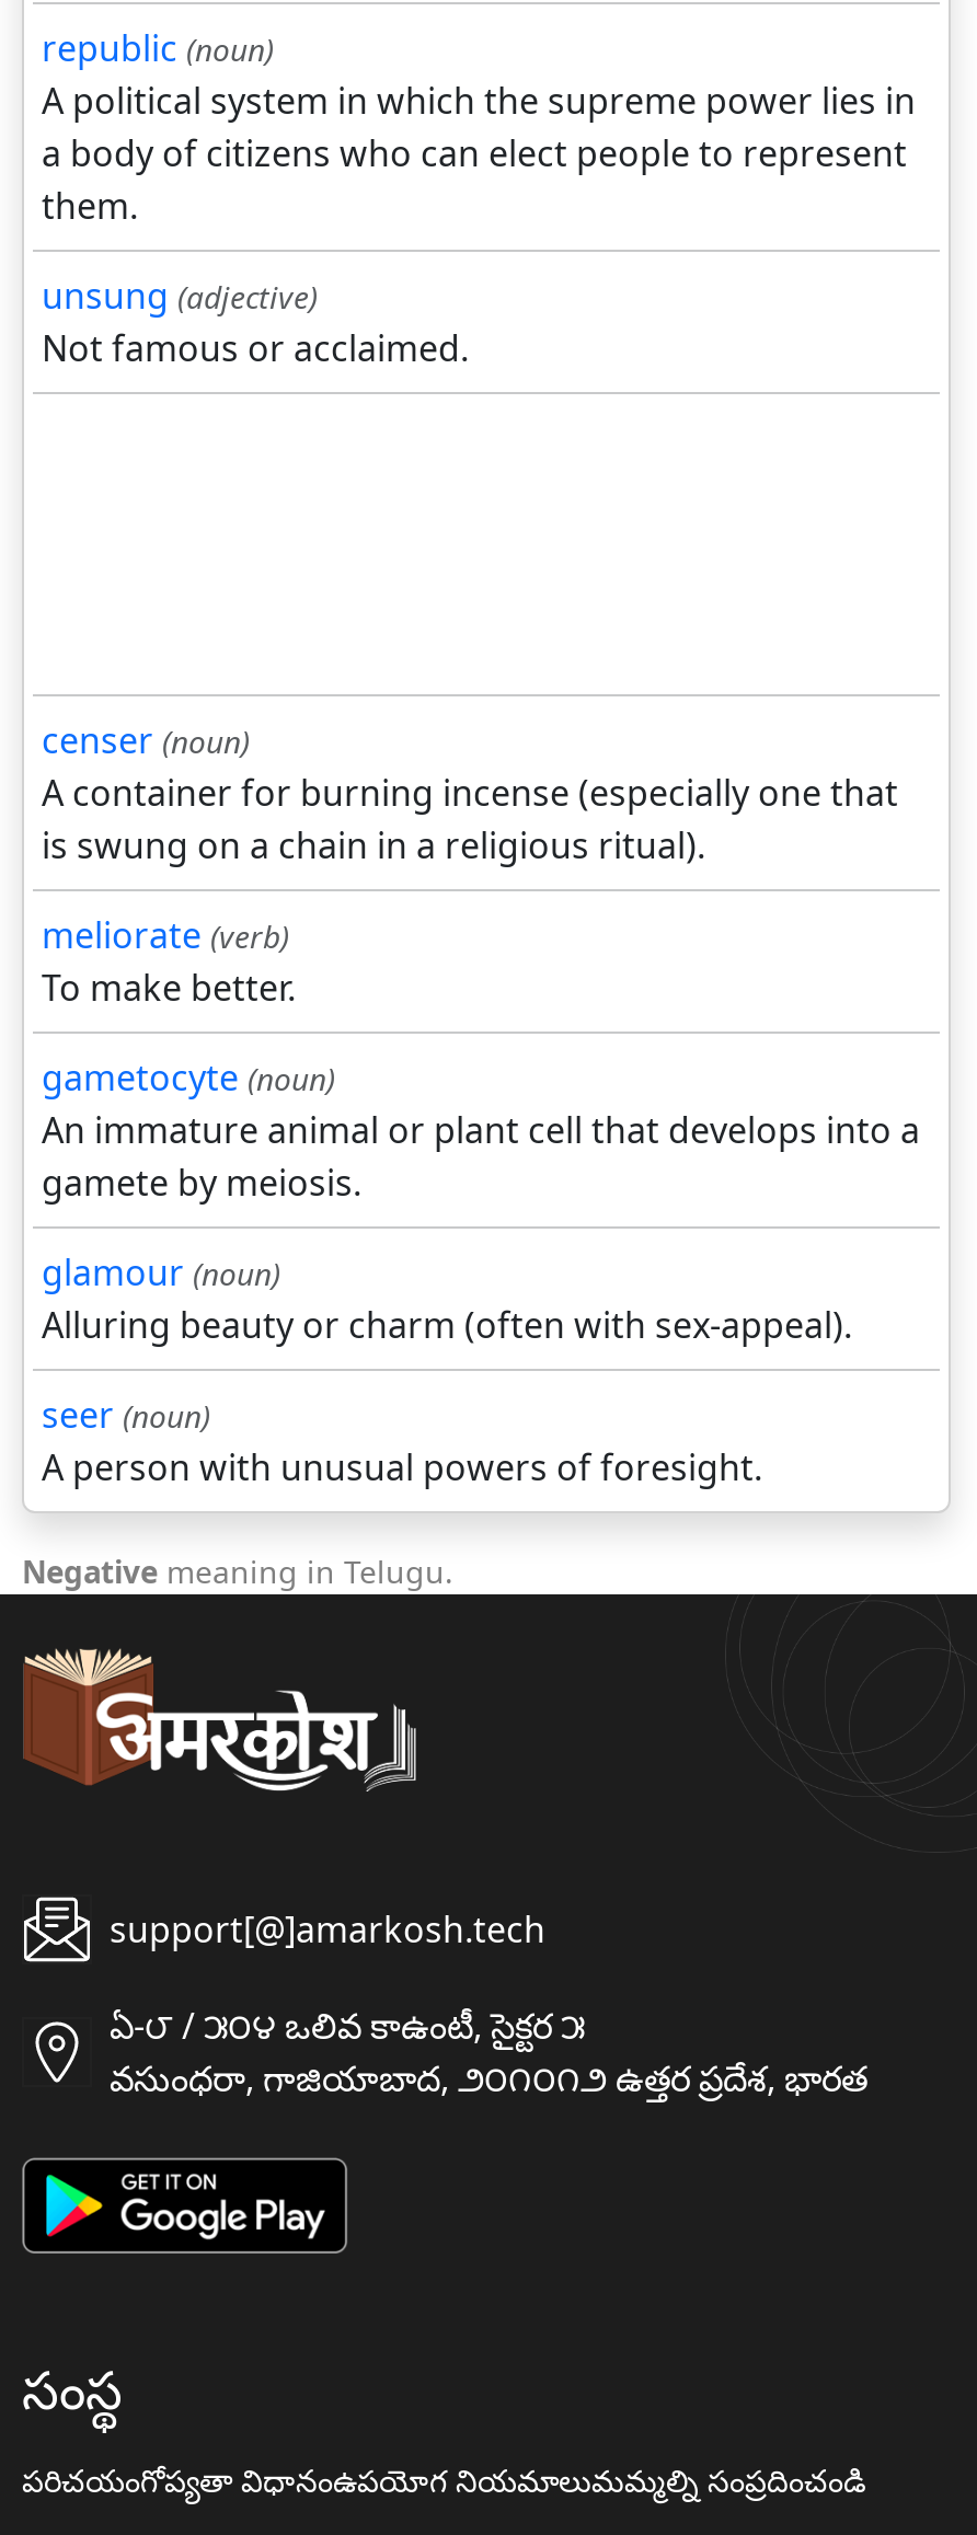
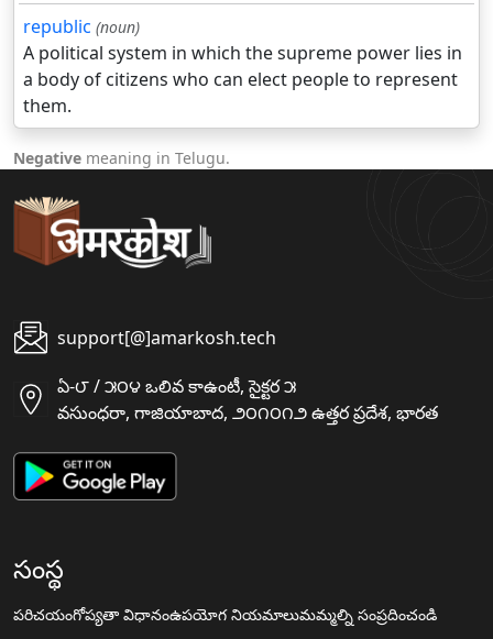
[42,272,469,373] unsung (adjective) | Not famous or acclaimed. -> none
[42,717,920,1492] censer (noun) | A container for burning incense (especially one that | is swung on a chain in a religious ritual). | meliorate (verb) | To make better. | gametocyte (noun) | An immature animal or plant cell that develops into a | gamete by meiosis. | glamour (noun) | Alluring beauty or charm (often with sex-appeal). | seer (noun) | A person with unusual powers of foresight. -> none

